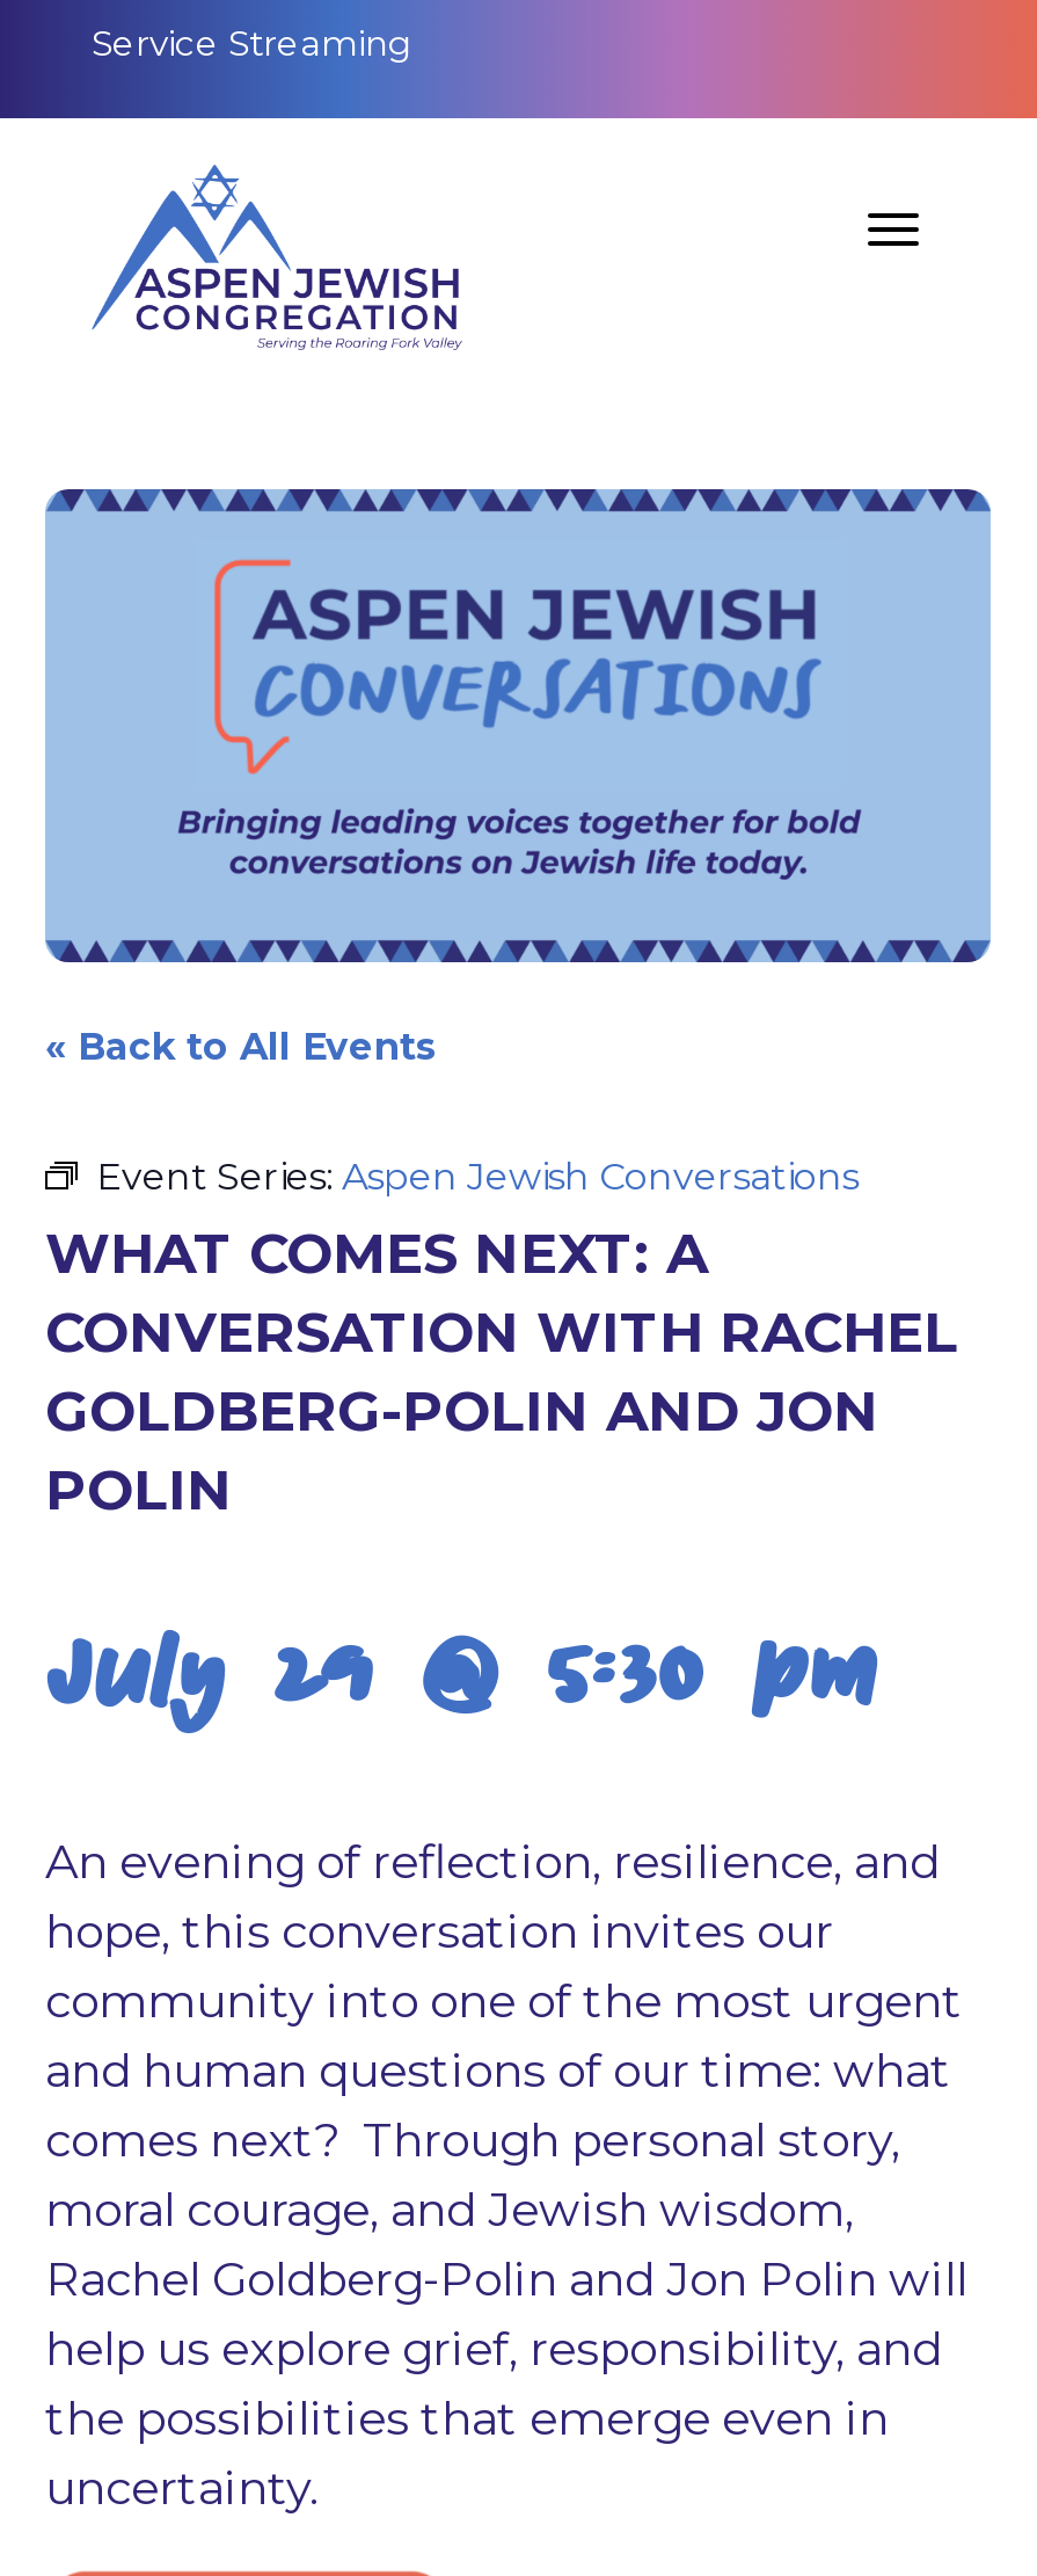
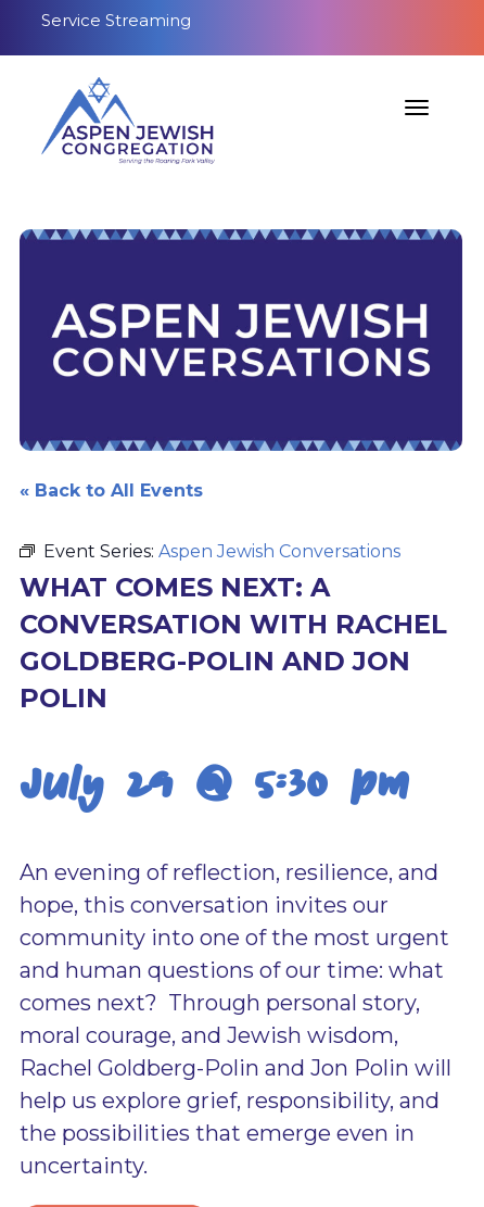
[45,487,991,965] [image] -> [20,228,462,452] [image]

